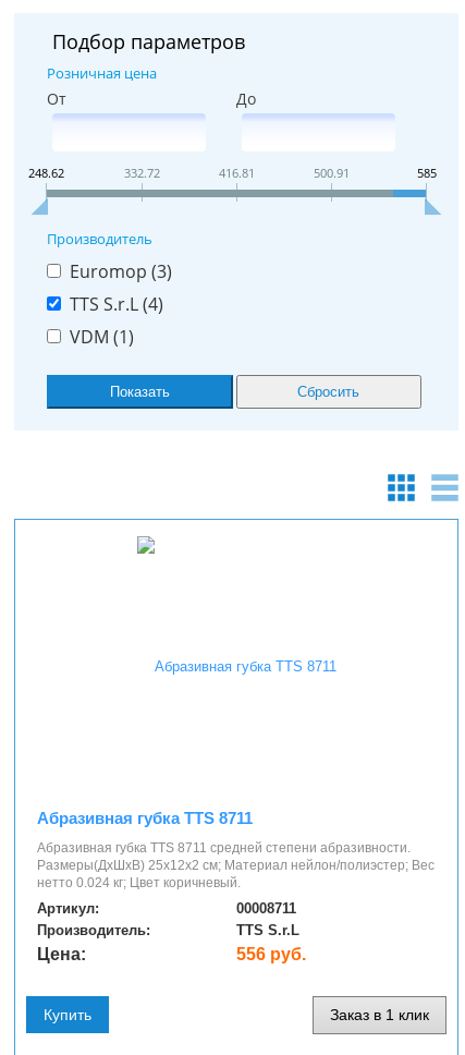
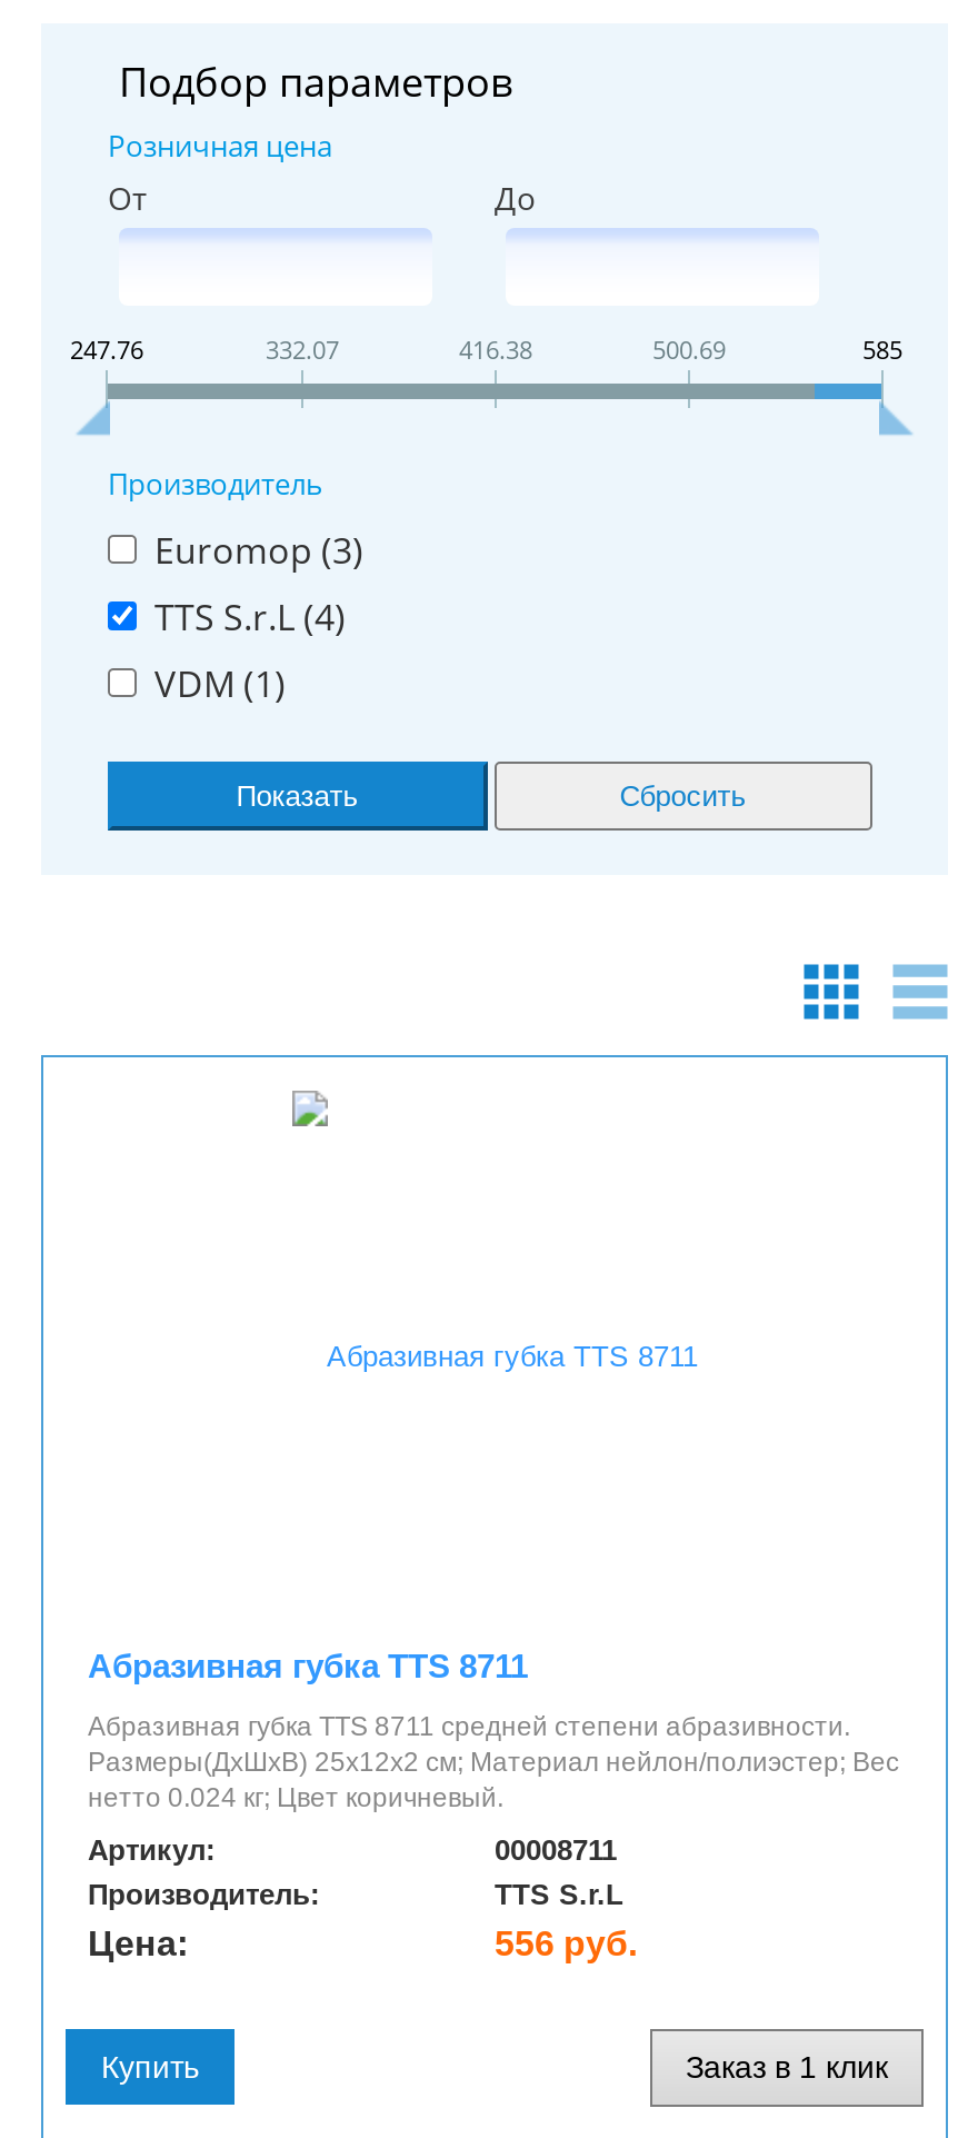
[28,164,64,181] 248.62 -> [70,332,143,365] 247.76
[124,164,160,181] 332.72 -> [266,332,339,365] 332.07
[219,164,255,181] 416.81 -> [459,332,532,365] 416.38
[314,164,350,181] 500.91 -> [652,332,726,365] 500.69

